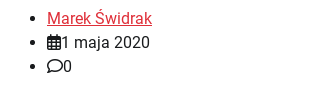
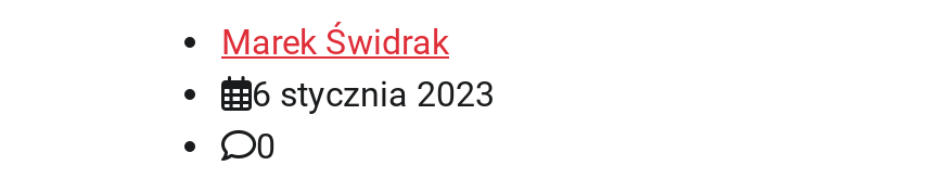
[61,33,150,52] 1 maja 2020 -> [252,74,495,115] 6 stycznia 2023

